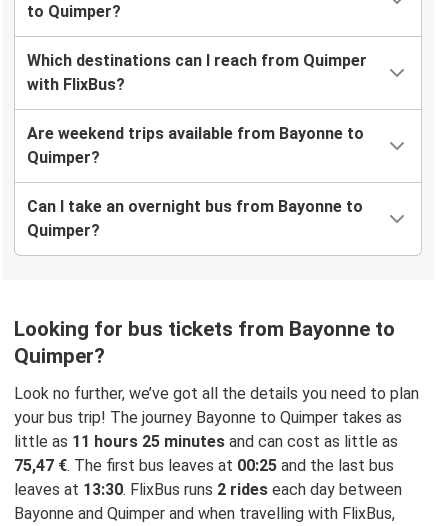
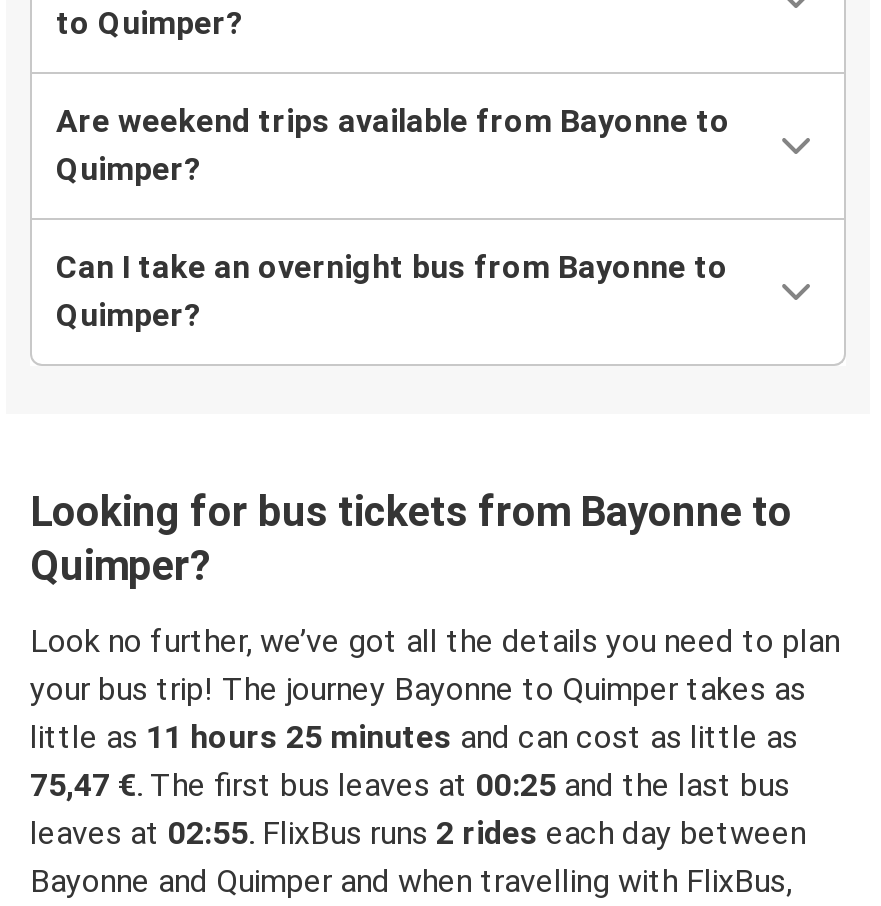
[27,51,367,94] Which destinations can I reach from Quimper | with FlixBus? -> none
[14,480,402,499] leaves at 13:30. FlixBus runs 2 rides each day between -> [30,815,806,853] leaves at 02:55. FlixBus runs 2 rides each day between

